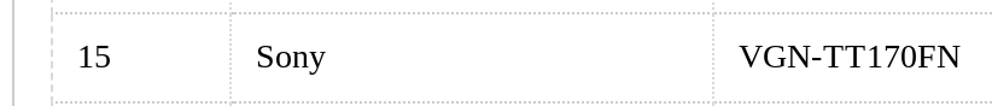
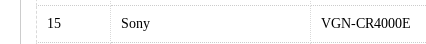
[739,39,961,75] VGN-TT170FN -> [321,16,411,31] VGN-CR4000E

